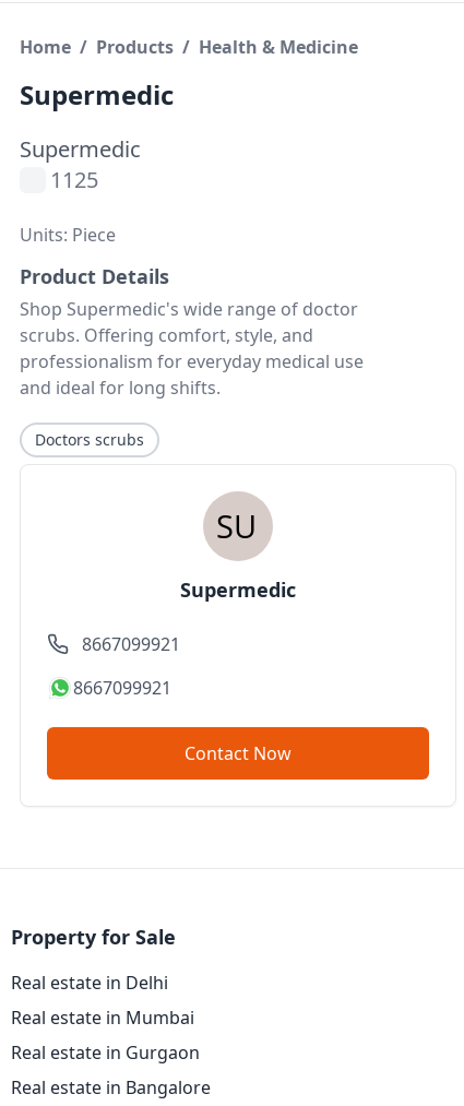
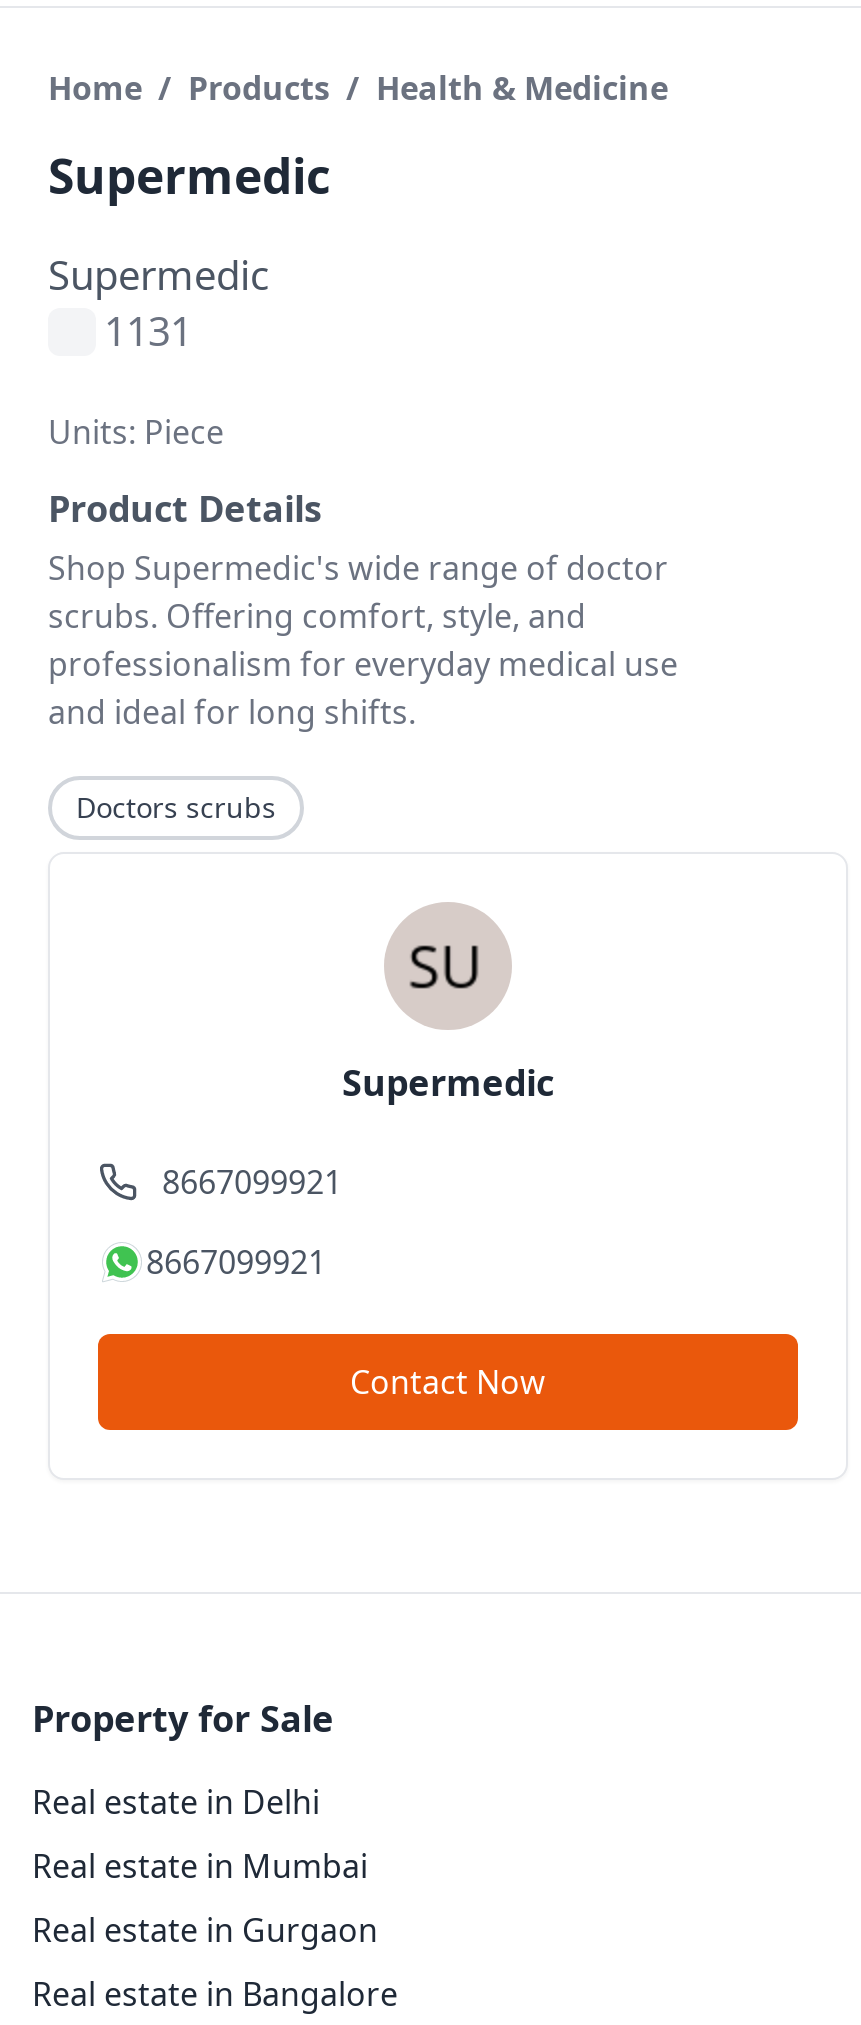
[50,165,98,194] 1125 -> [104,304,192,358] 1131

